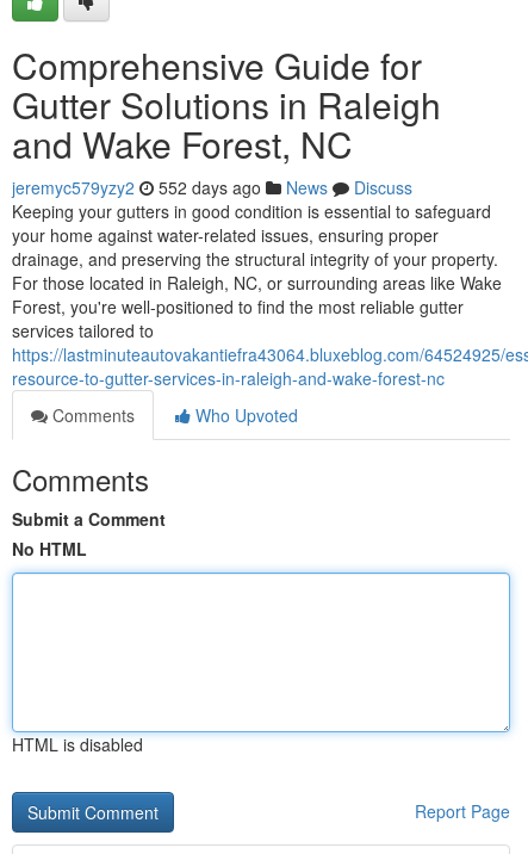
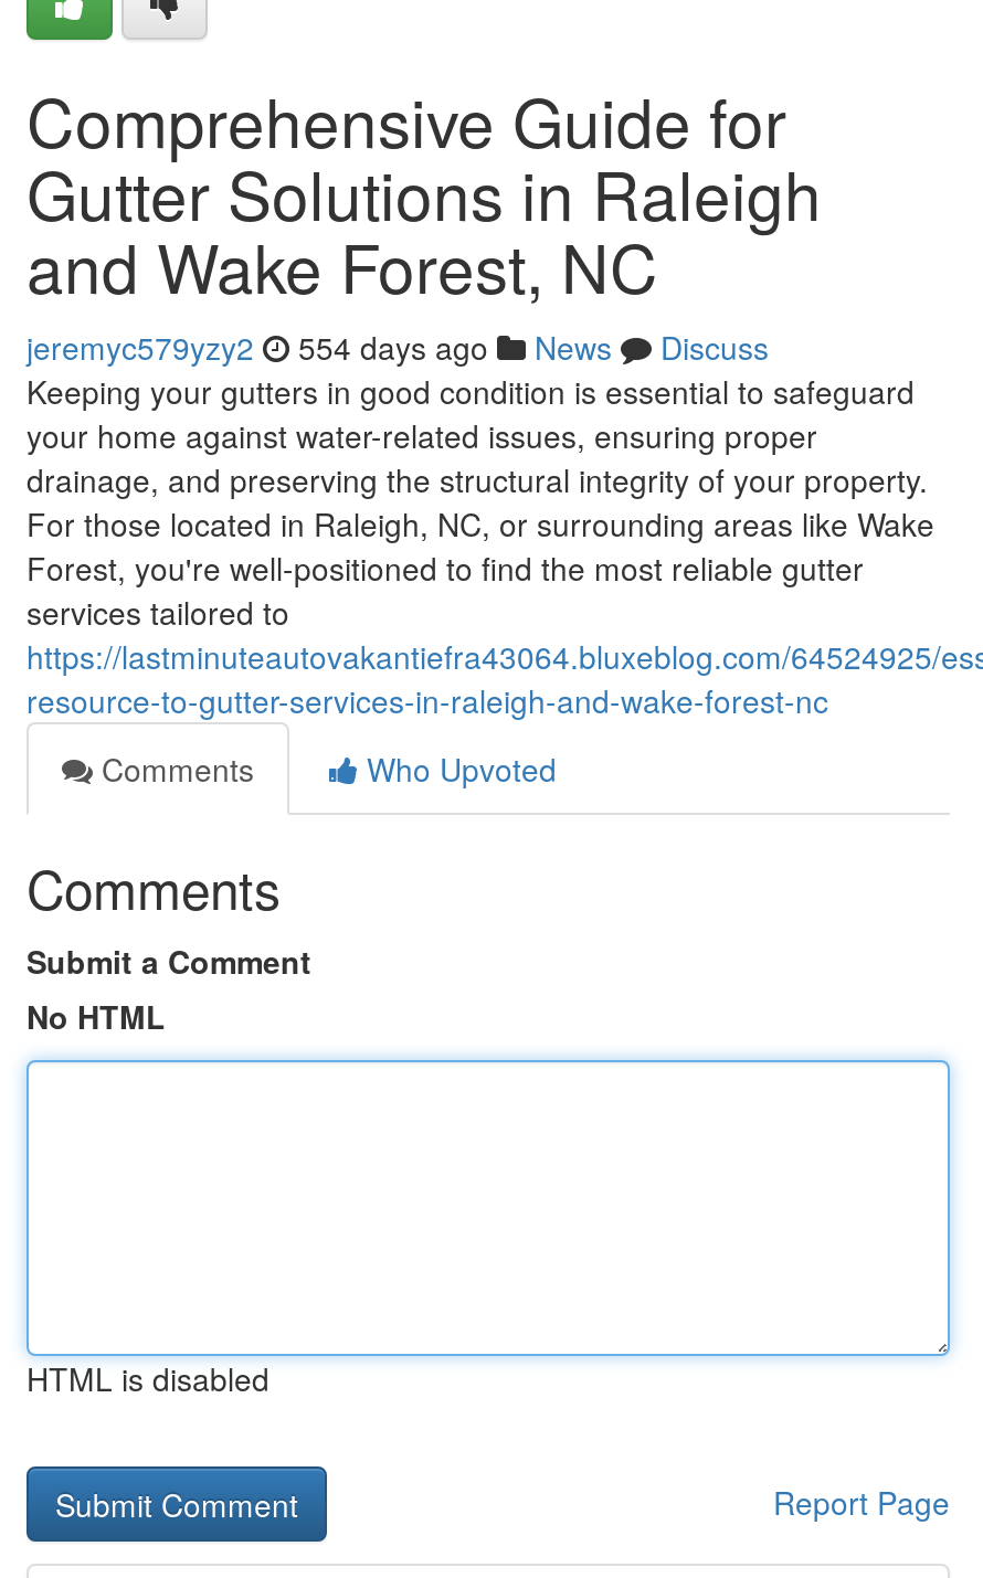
[12,175,412,199] jeremyc579yzy2 552 days ago News Discuss -> [27,325,769,369] jeremyc579yzy2 554 days ago News Discuss

